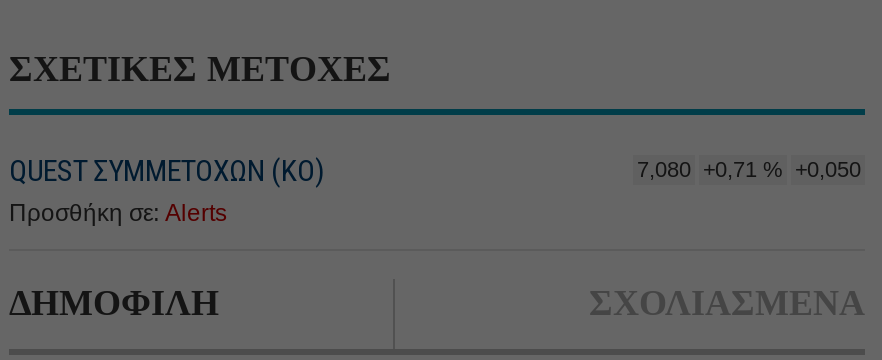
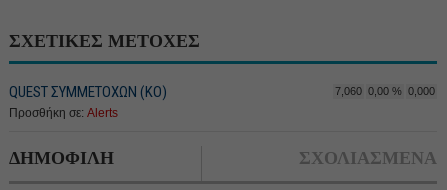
[637,157,861,181] 7,080 +0,71 % +0,050 -> [335,85,435,97] 7,060 0,00 % 0,000

